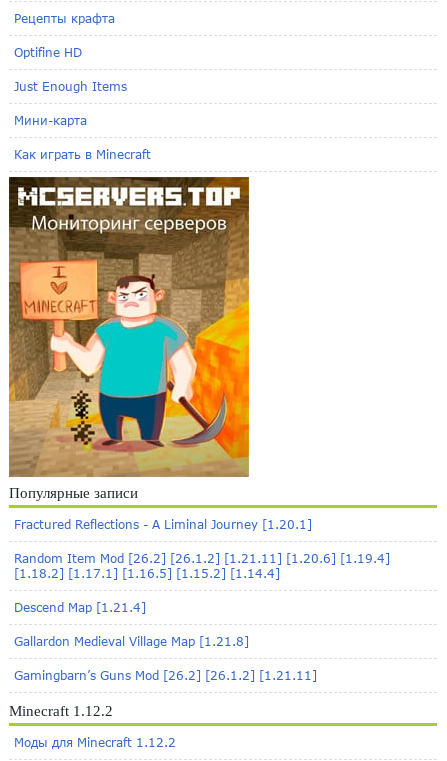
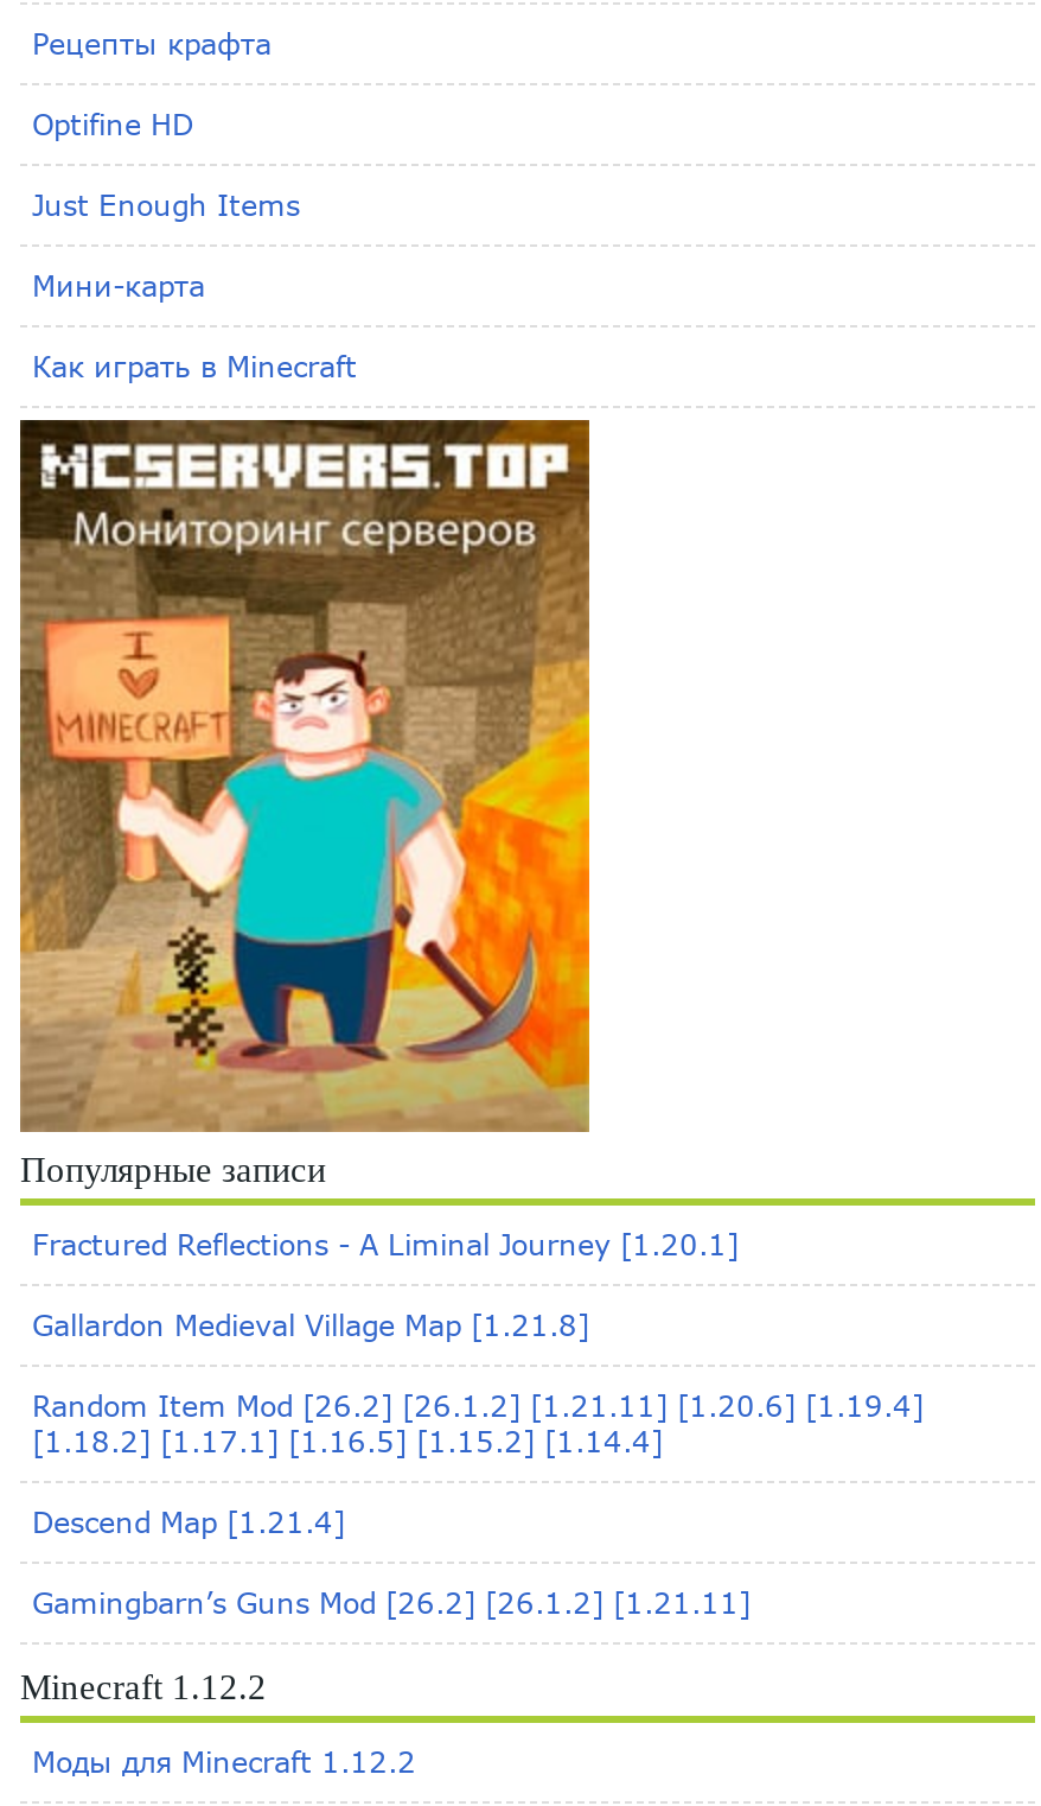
moved [14,551,390,615] -> [32,1389,924,1541]: Random Item Mod [26.2] [26.1.2] [1.21.11] [1.20.6] [1.19.4] | [1.18.2] [1.17.1] [1.16.5] [1.15.2] [1.14.4] | Descend Map [1.21.4]
moved [14,634,249,649] -> [32,1309,589,1344]: Gallardon Medieval Village Map [1.21.8]

